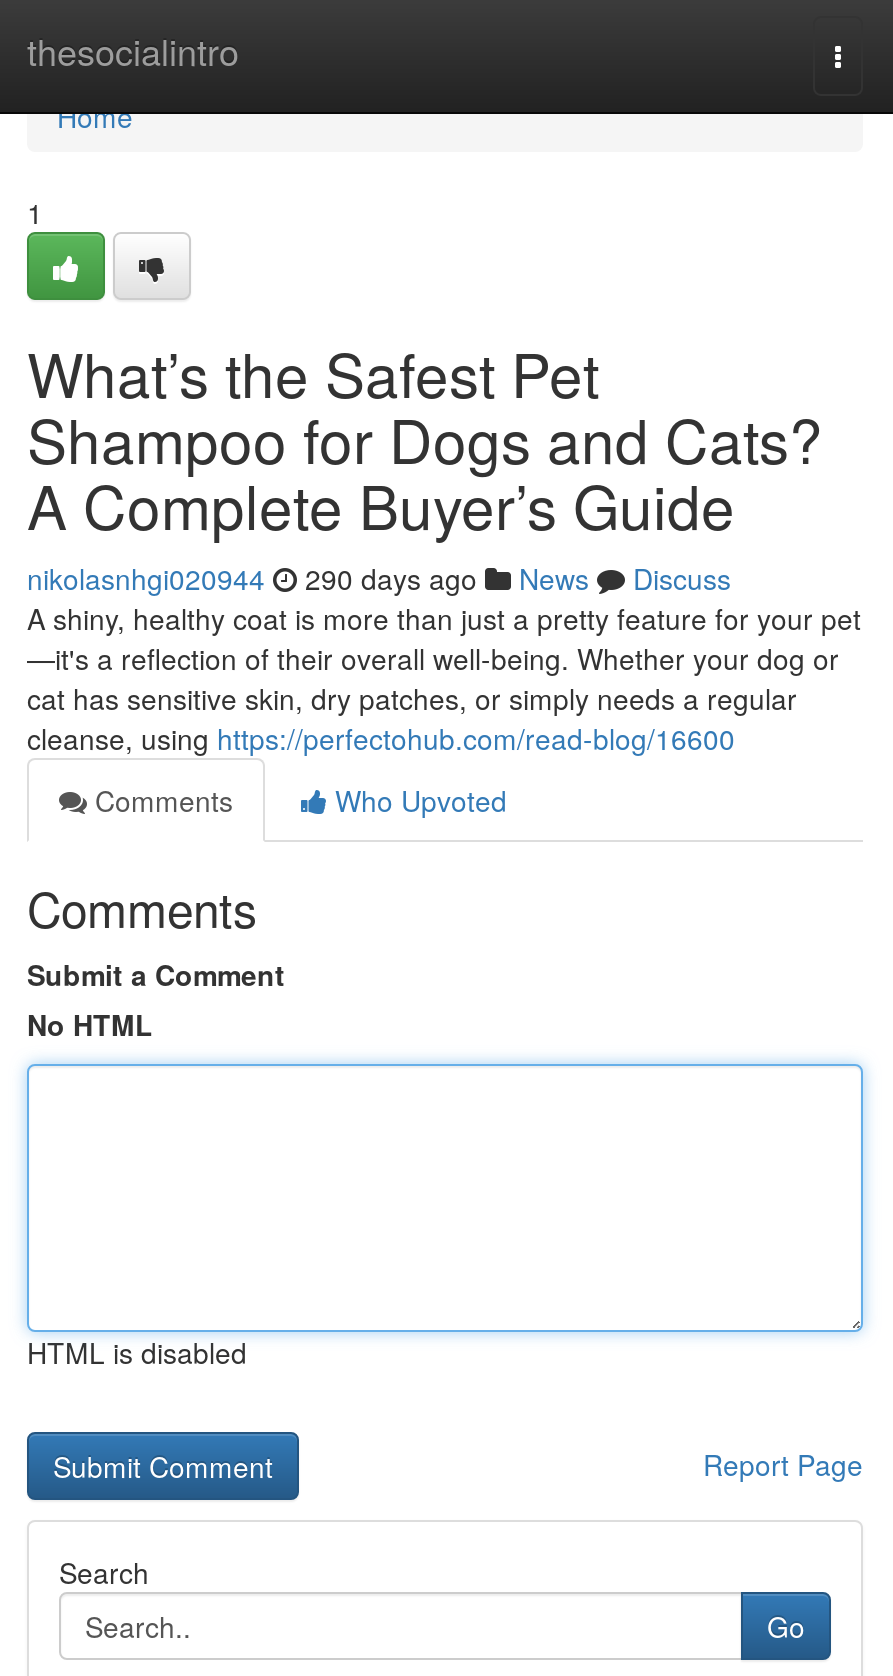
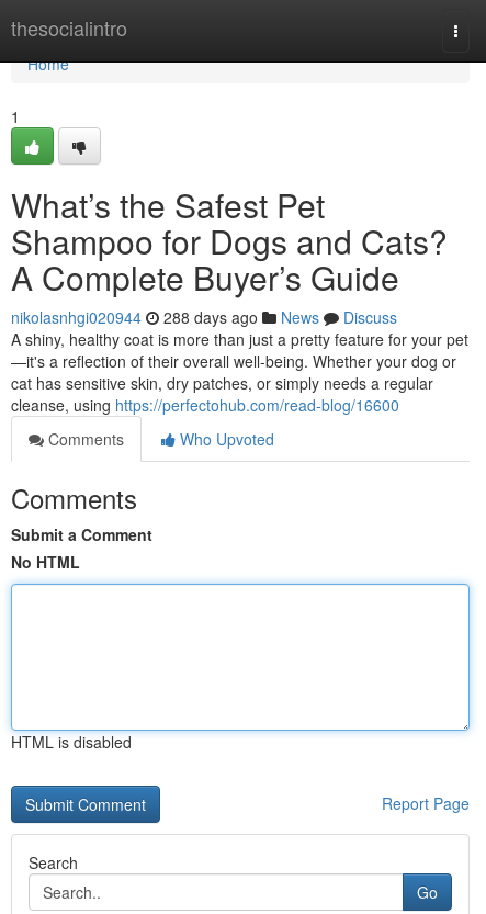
[27,558,731,598] nikolasnhgi020944 290 days ago News Discuss -> [11,306,397,328] nikolasnhgi020944 288 days ago News Discuss

